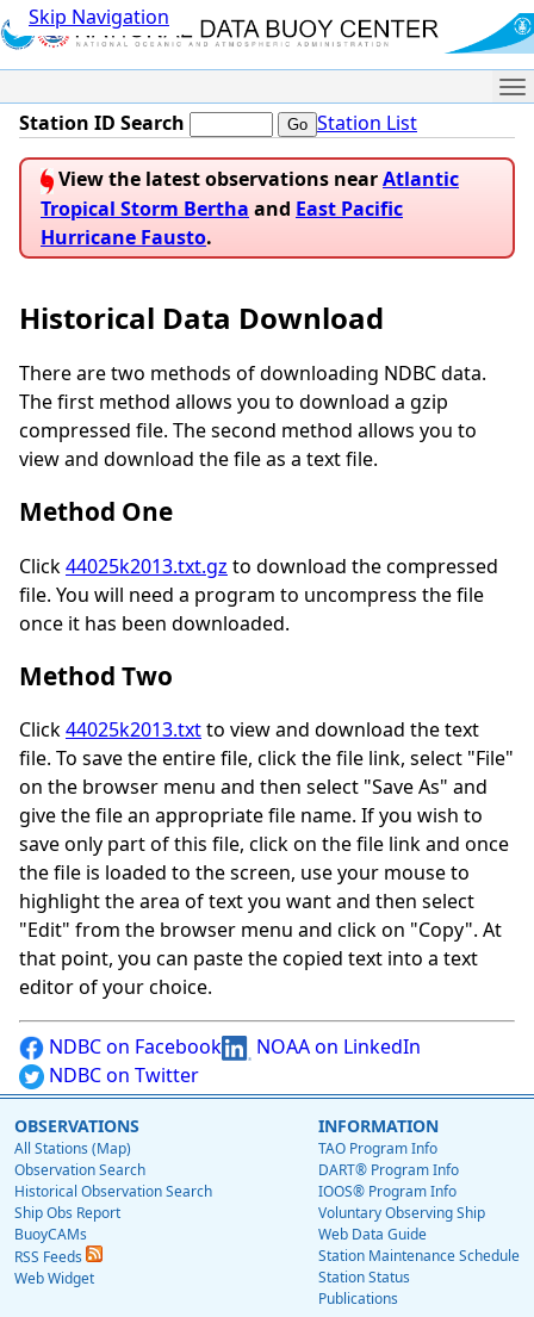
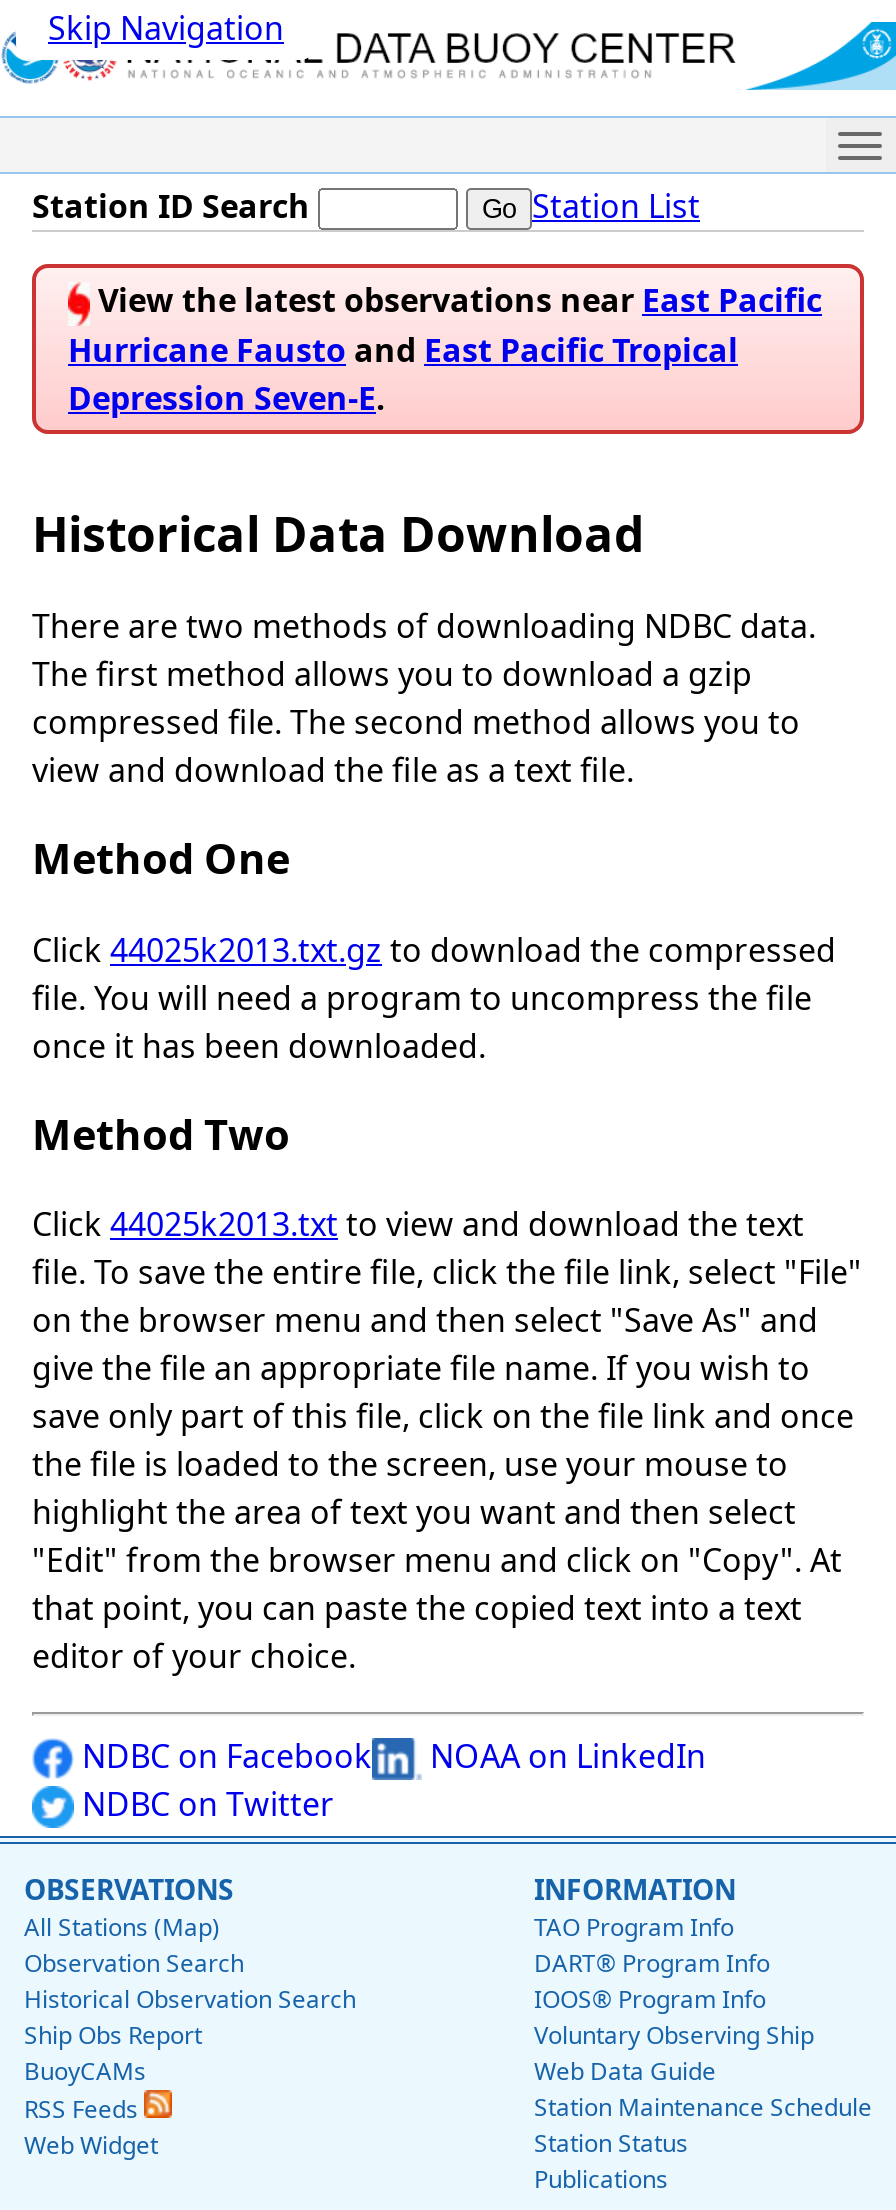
[41,166,459,250] View the latest observations near Atlantic | Tropical Storm Bertha and East Pacific | Hurricane Fausto. -> [68,279,822,420] View the latest observations near East Pacific | Hurricane Fausto and East Pacific Tropical | Depression Seven-E.

